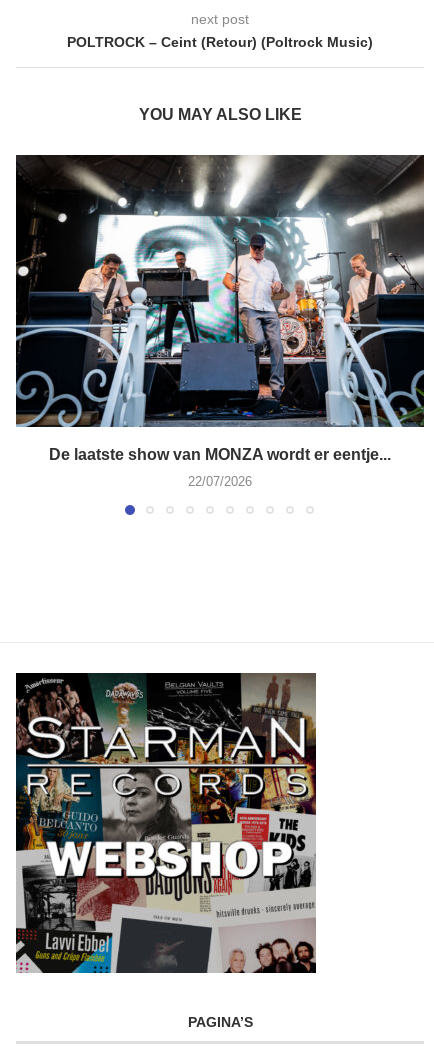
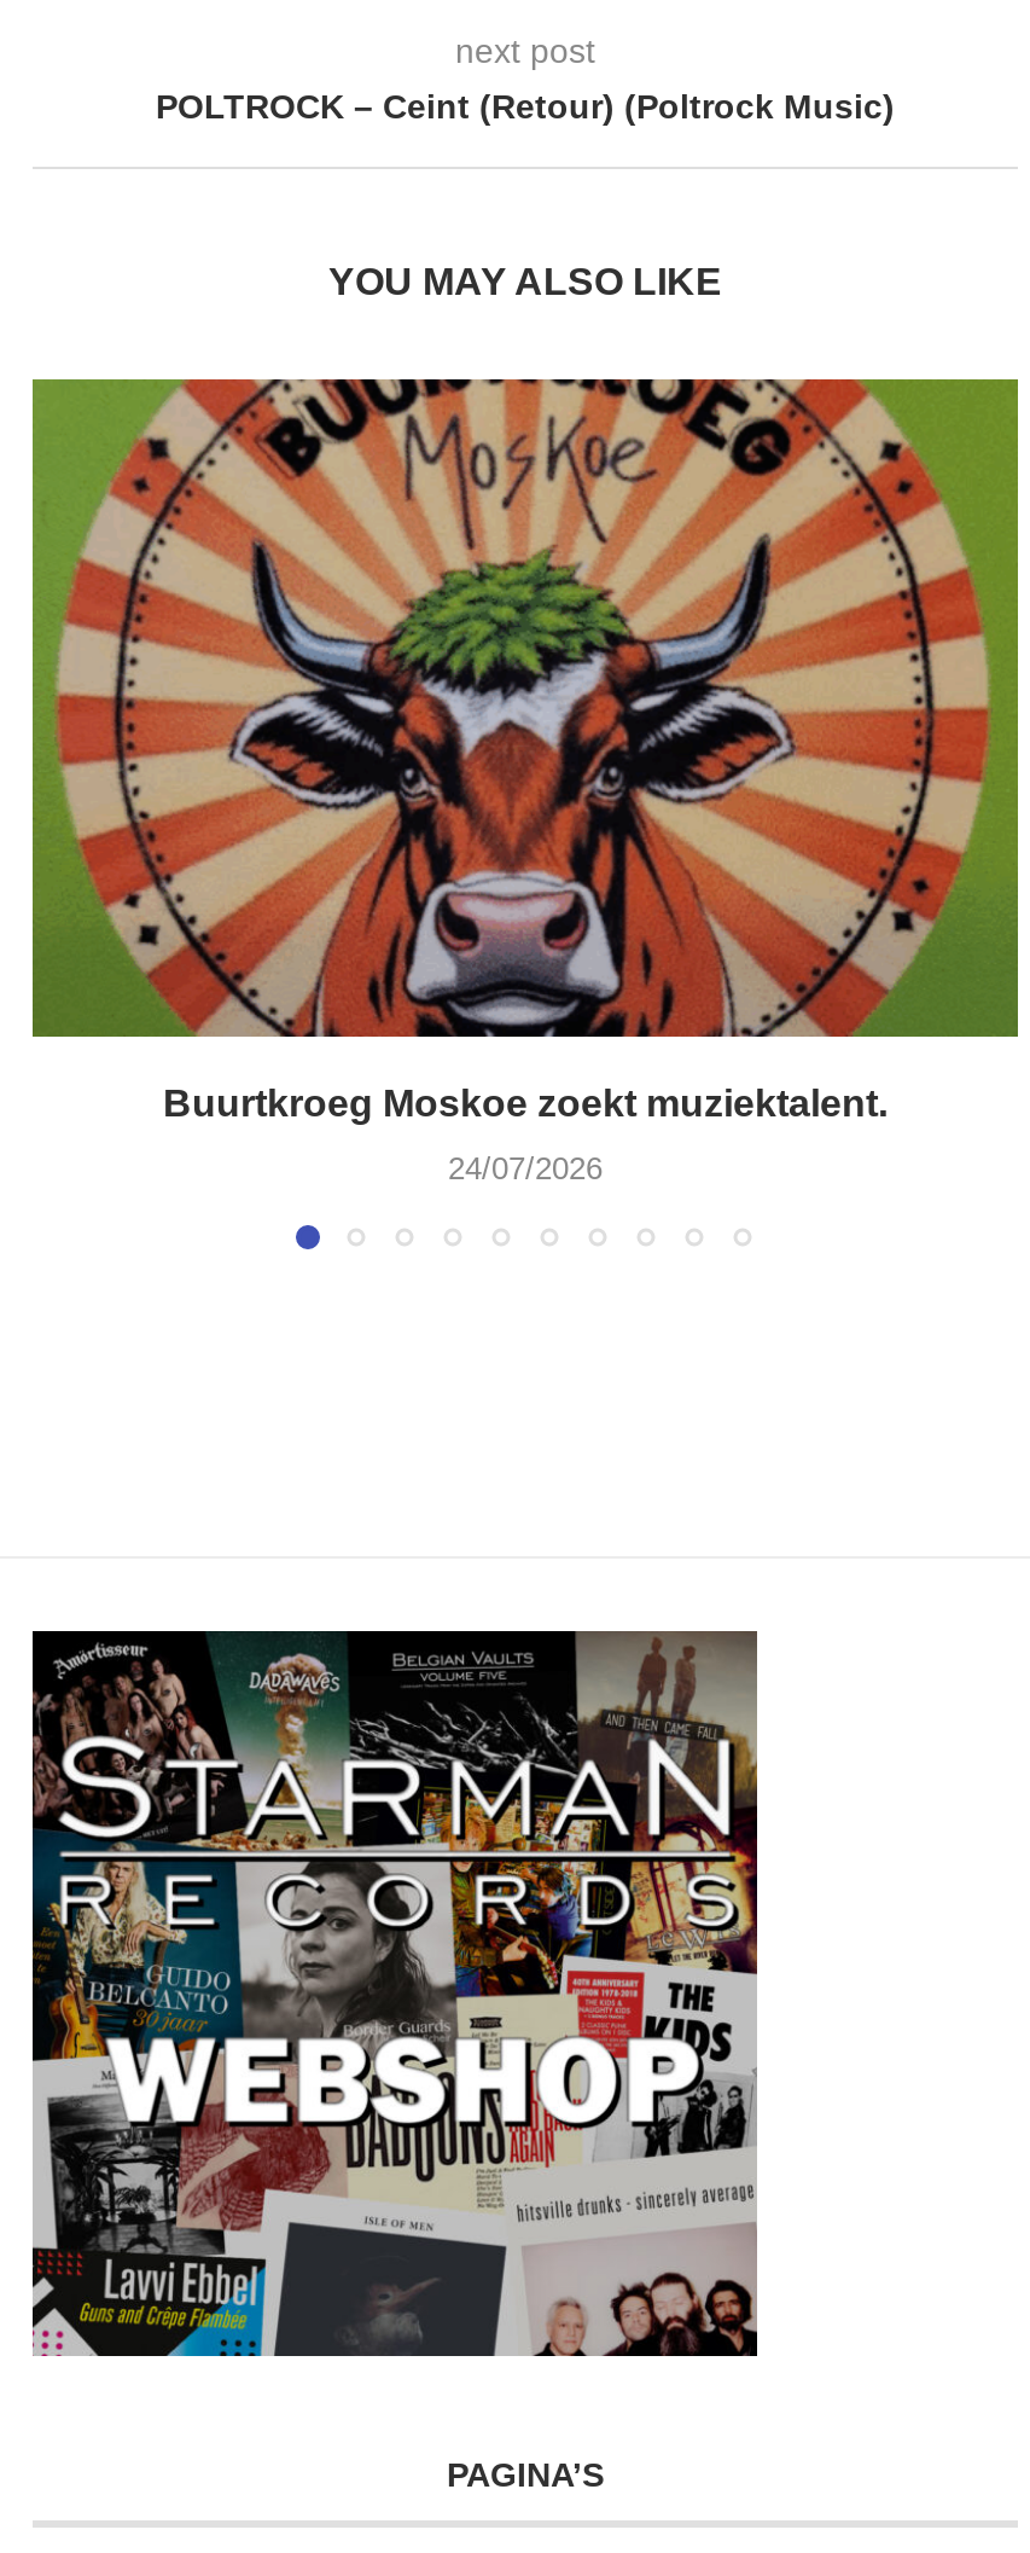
[15,154,425,463] [image] | De laatste show van MONZA wordt er eentje... -> [30,377,1020,1123] [image] | Buurtkroeg Moskoe zoekt muziektalent.
[188,474,252,489] 22/07/2026 -> [448,1150,603,1186] 24/07/2026

